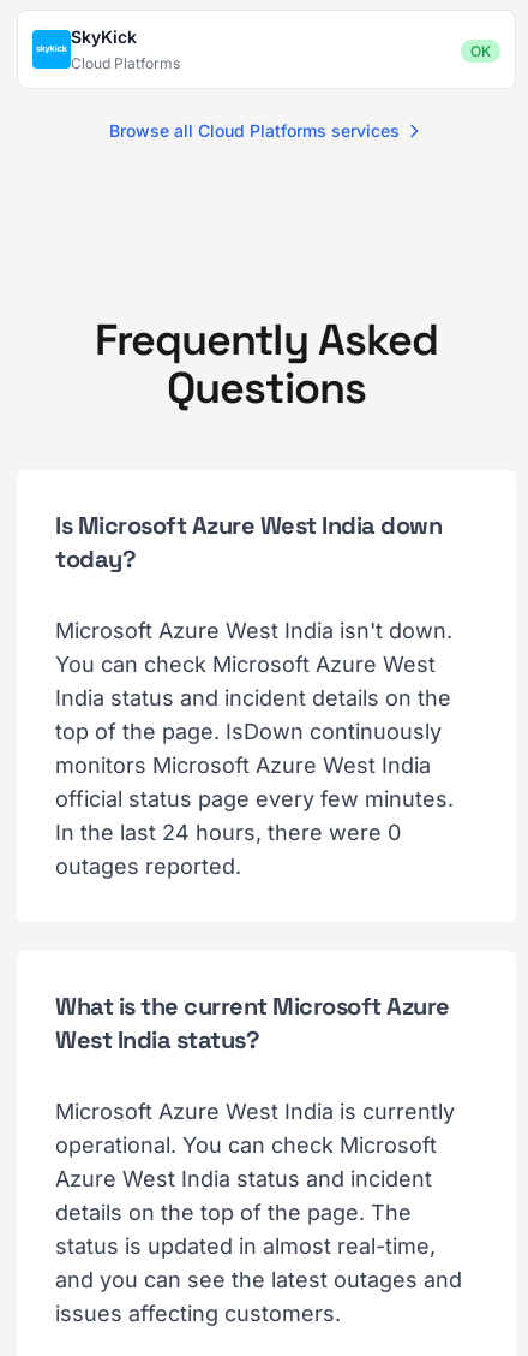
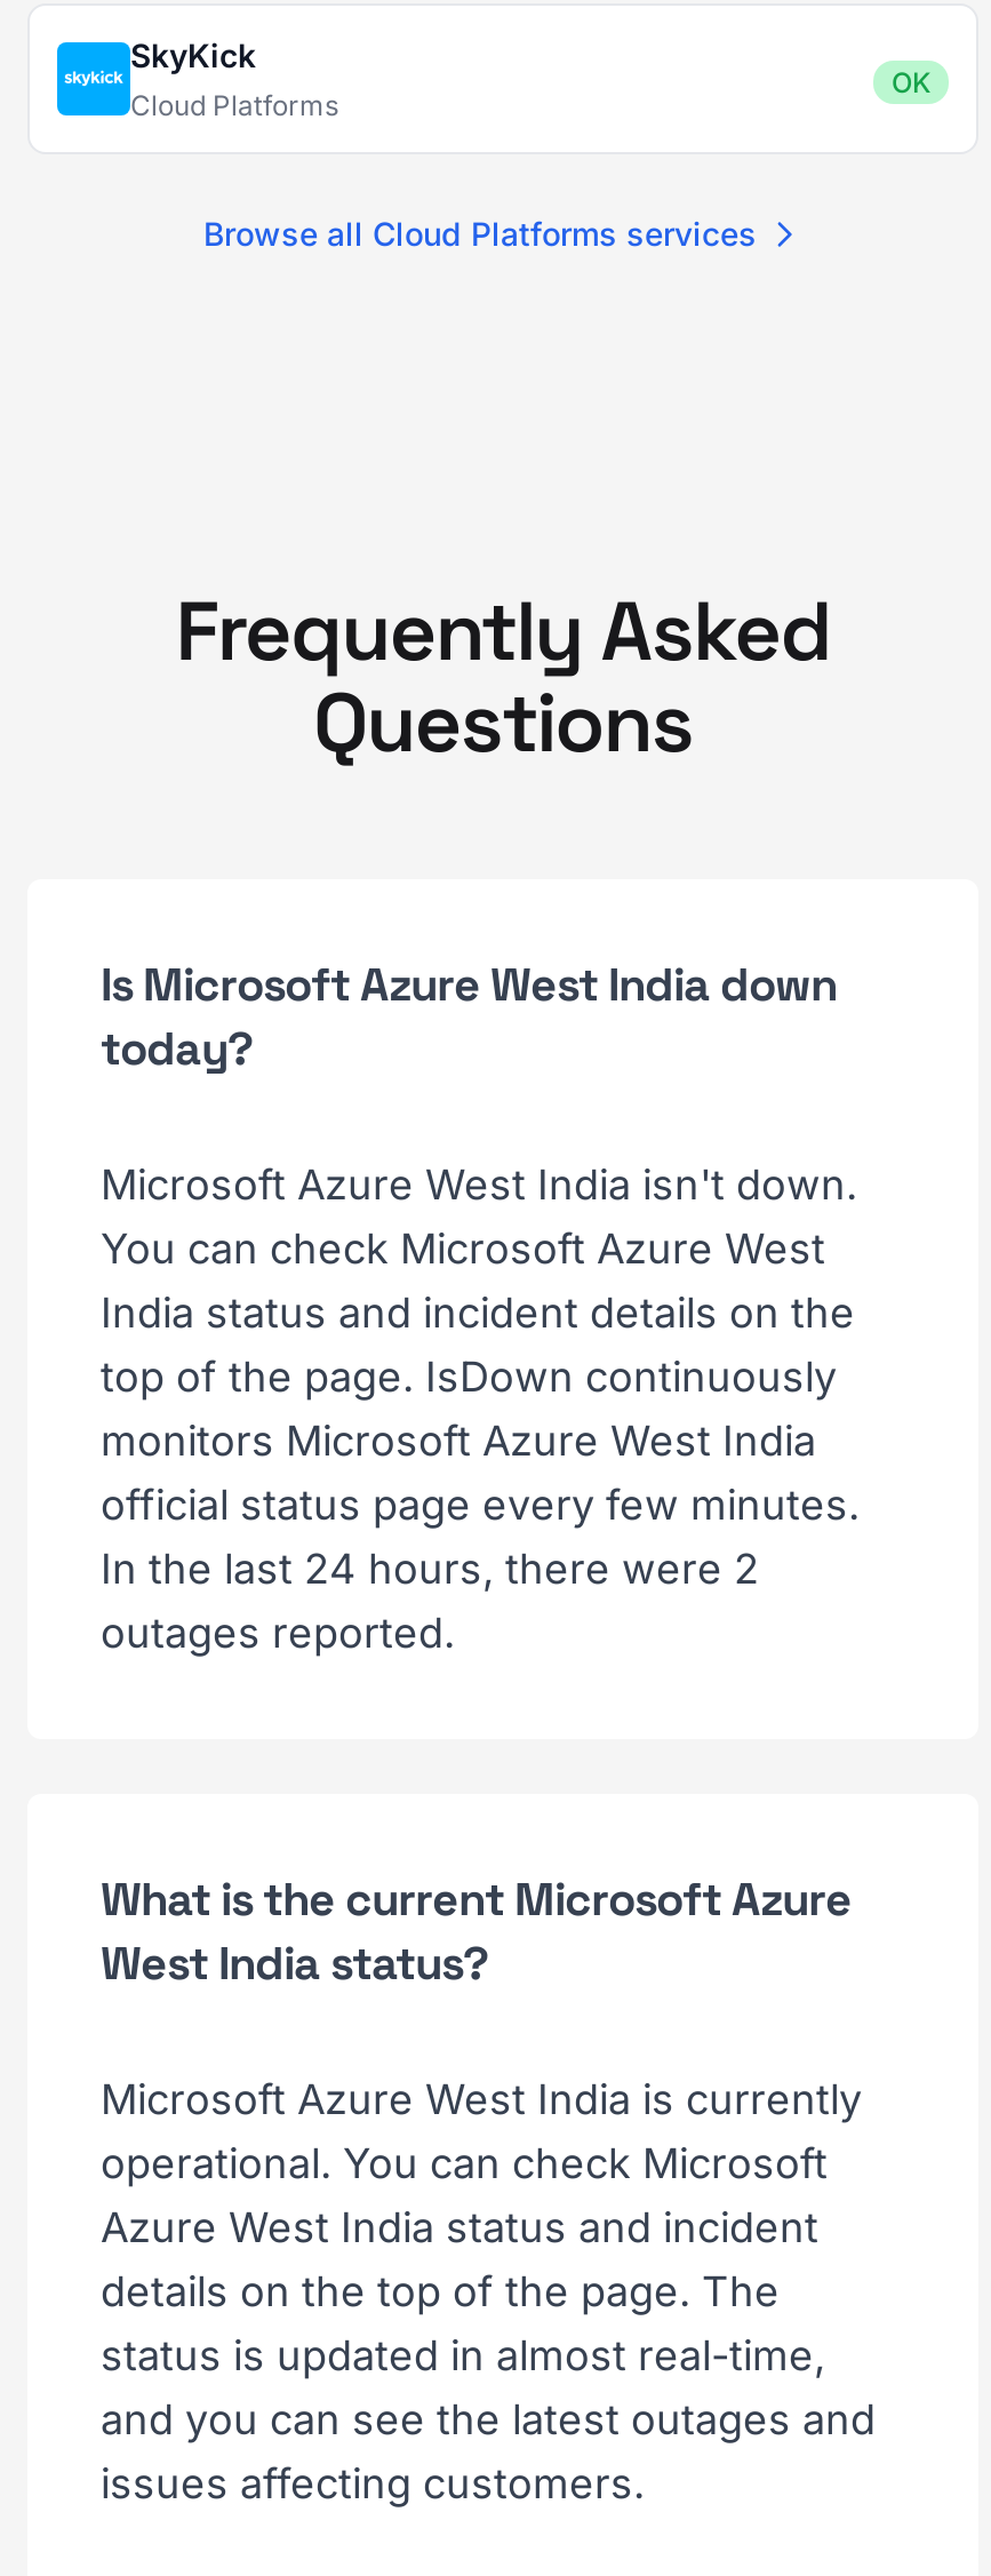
[55,820,401,845] In the last 24 hours, there were 0 -> [101,1545,759,1593] In the last 24 hours, there were 2

